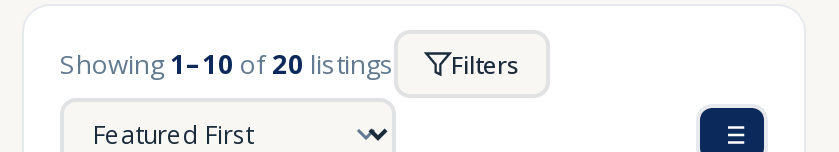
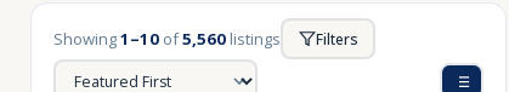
[60,45,394,81] Showing 1–10 of 20 listings -> [53,27,281,49] Showing 1–10 of 5,560 listings

